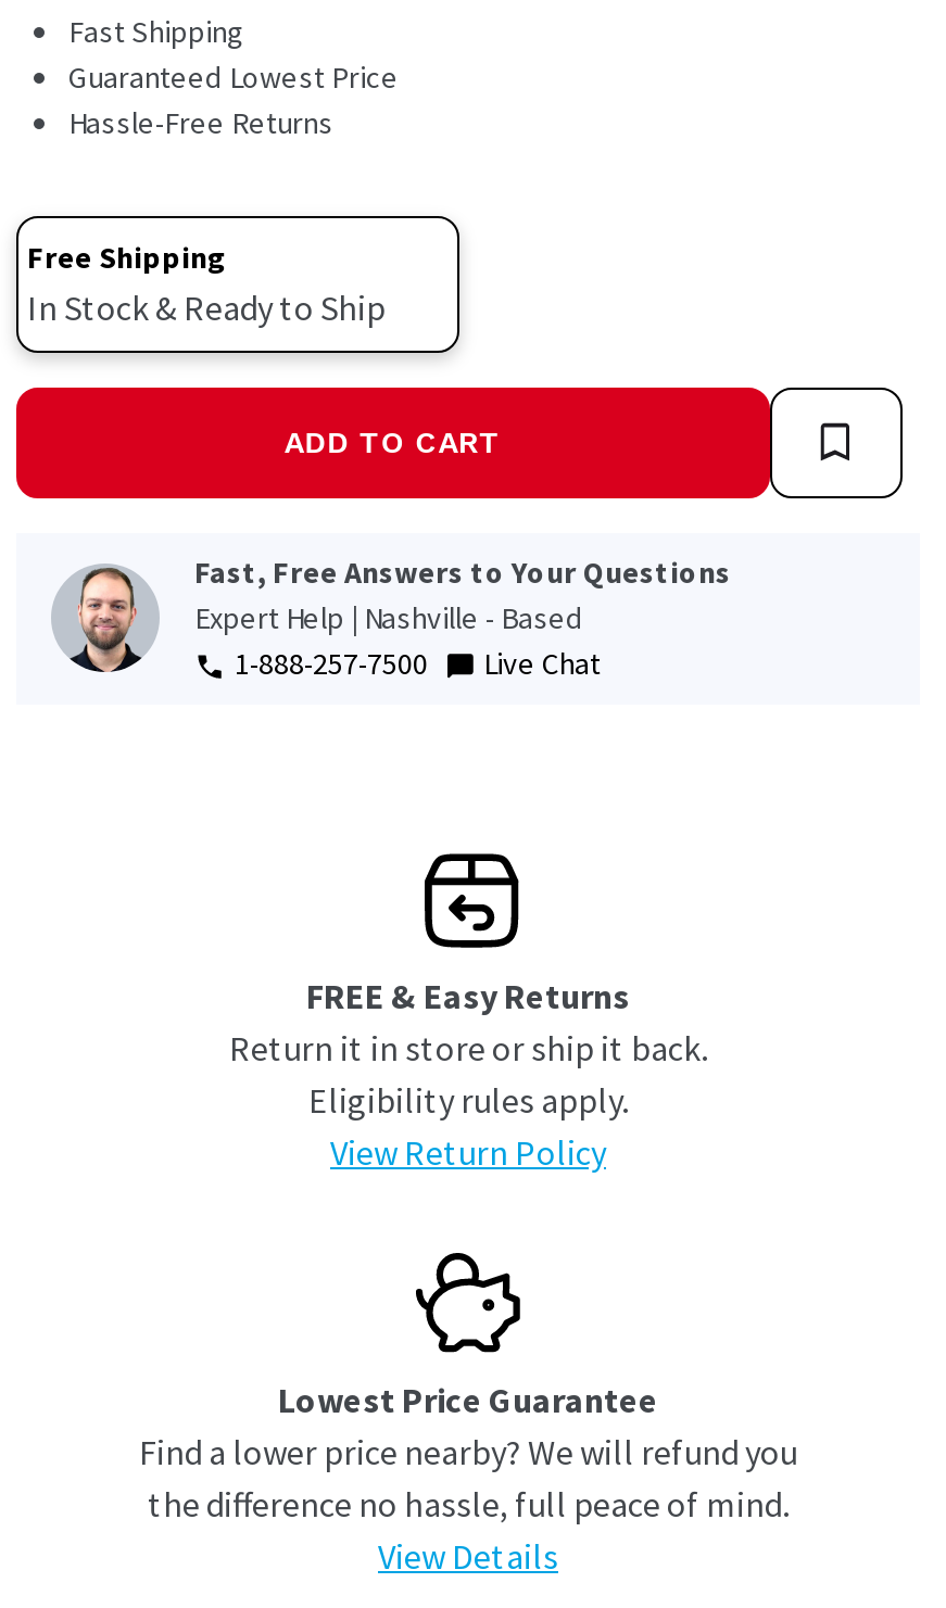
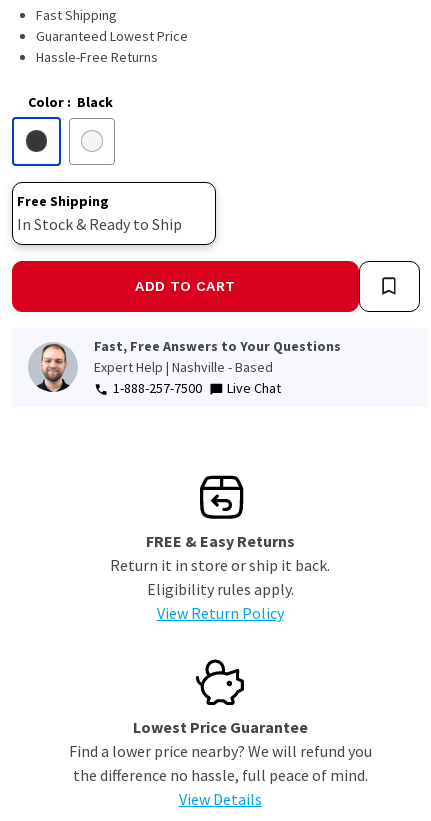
none -> [11,117,62,167] [image]
none -> [28,93,113,111] Color: Black

